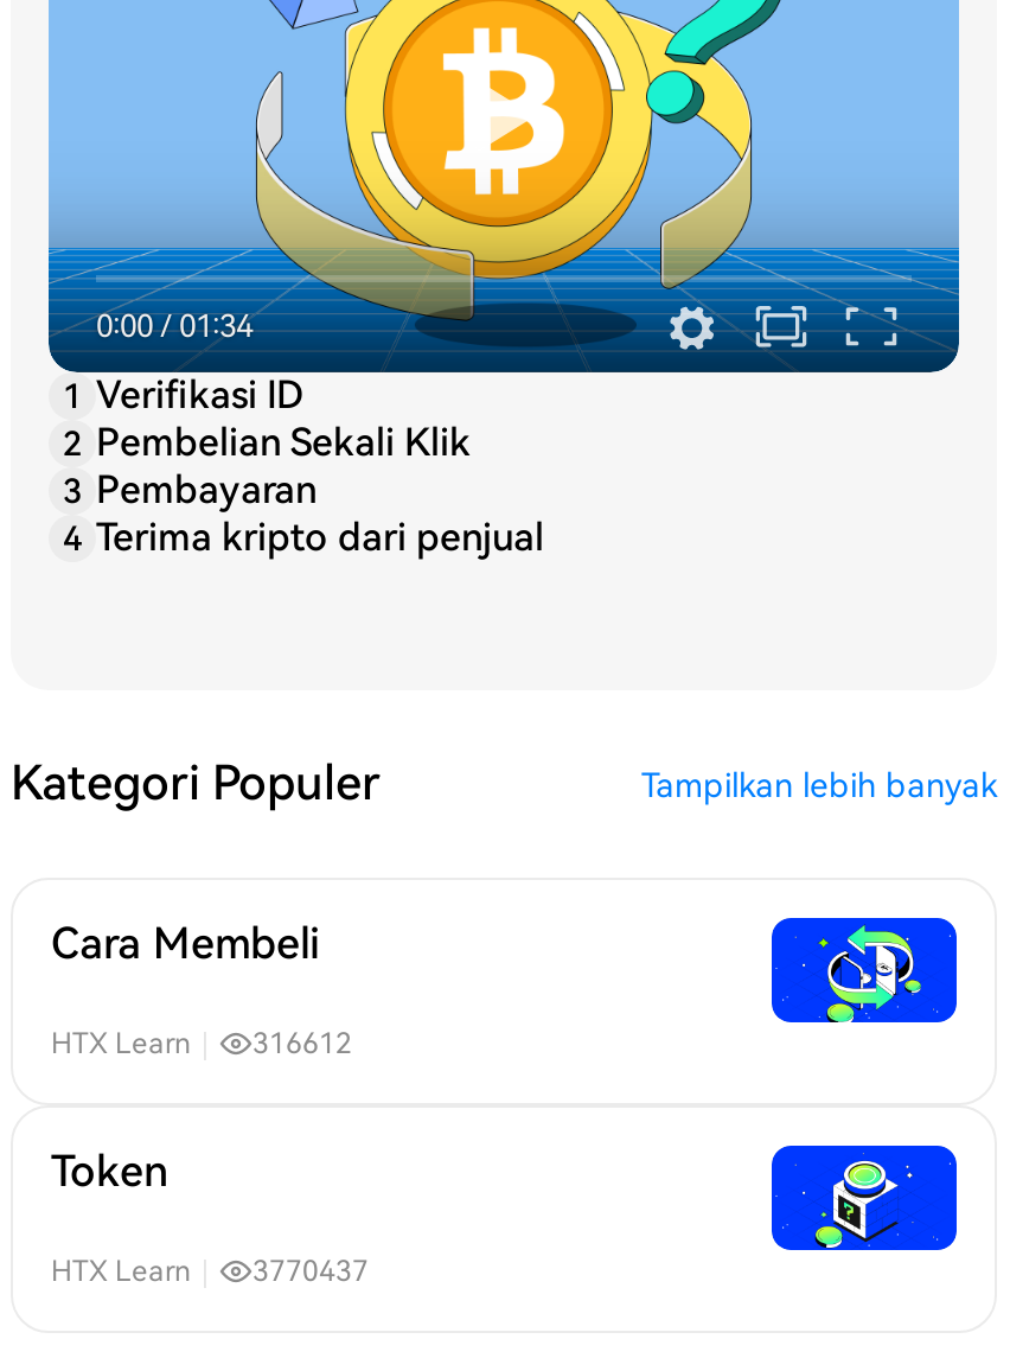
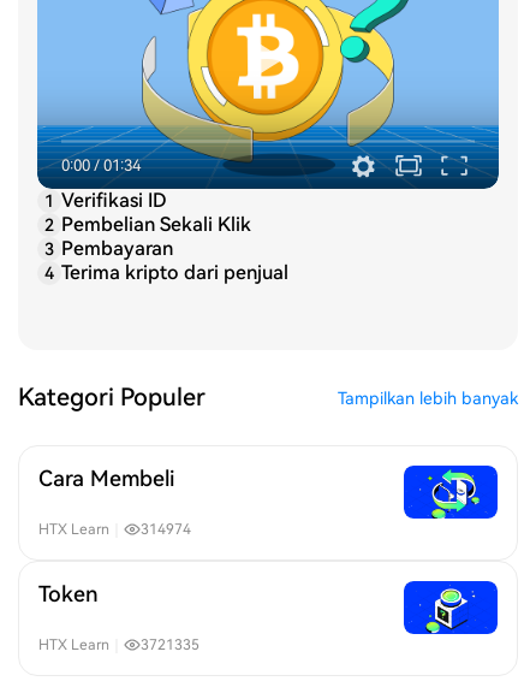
[51,1027,352,1060] HTX Learn｜ 316612 -> [38,521,191,538] HTX Learn｜ 314974
[51,1255,369,1288] HTX Learn｜ 3770437 -> [38,636,200,653] HTX Learn｜ 3721335

